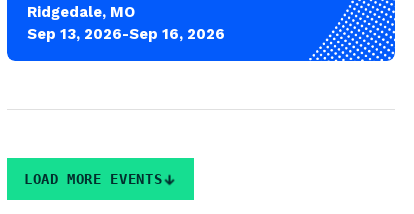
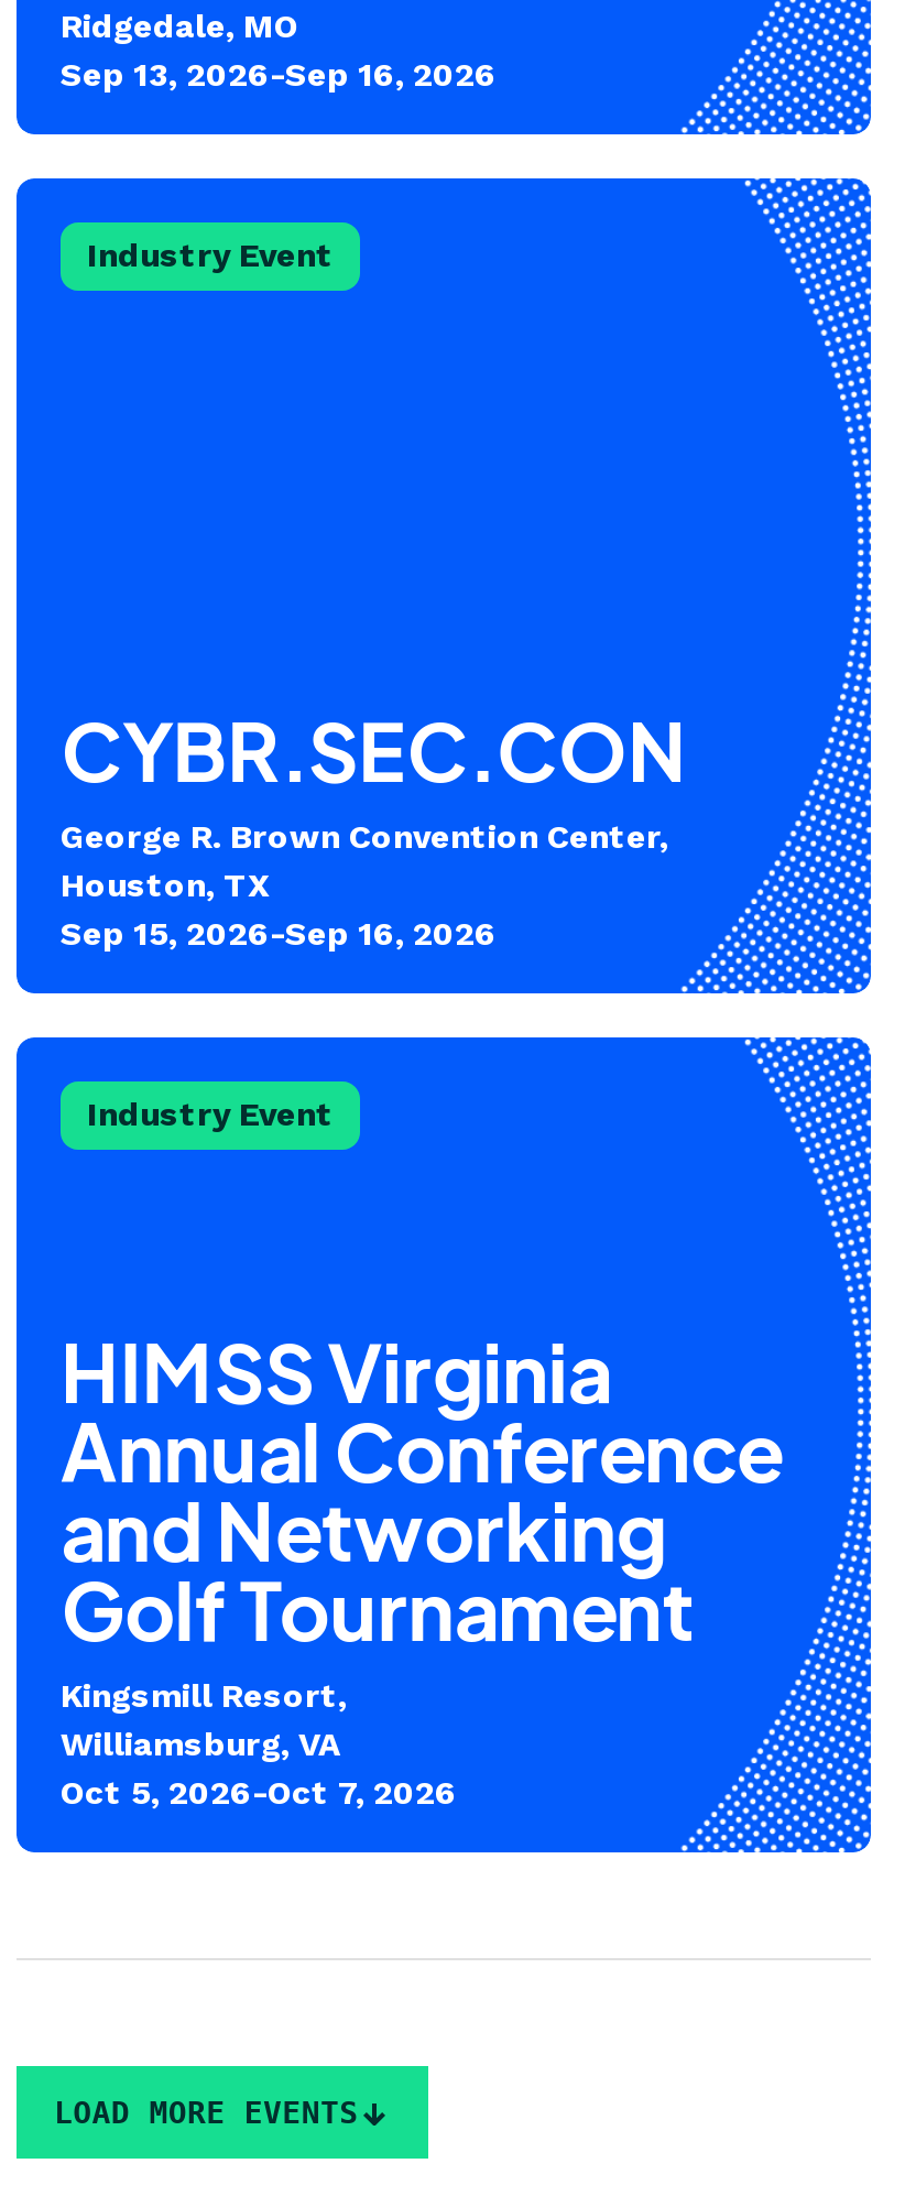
none -> [17,176,871,996] [image] | Industry Event
none -> [17,1035,871,1813] [image] | Industry Event | HIMSS Virginia | Annual Conference | and Networking | Golf Tournament | Kingsmill Resort, | Williamsburg, VA | Oct 5, 2026-Oct 7, 2026
none -> [61,700,687,954] CYBR.SEC.CON | George R. Brown Convention Center, | Houston, TX | Sep 15, 2026-Sep 16, 2026

